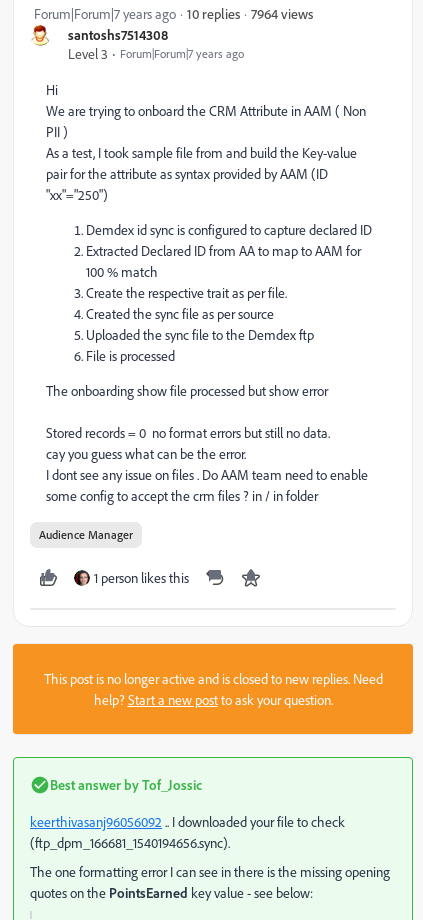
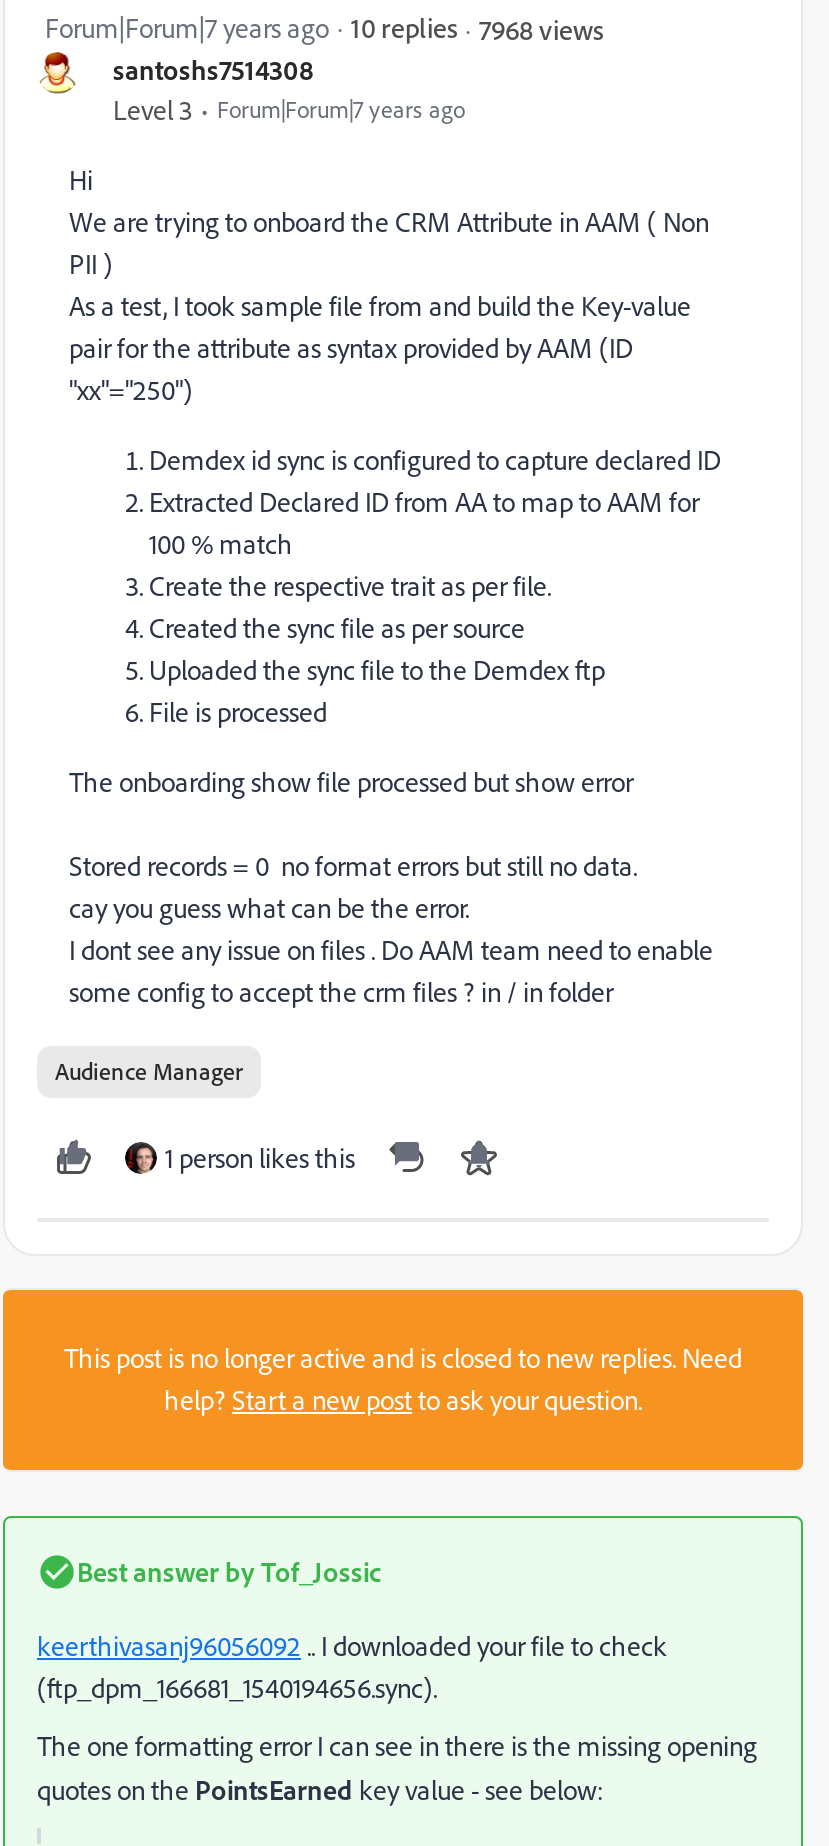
[251,4,313,21] 7964 views -> [479,11,603,45] 7968 views

